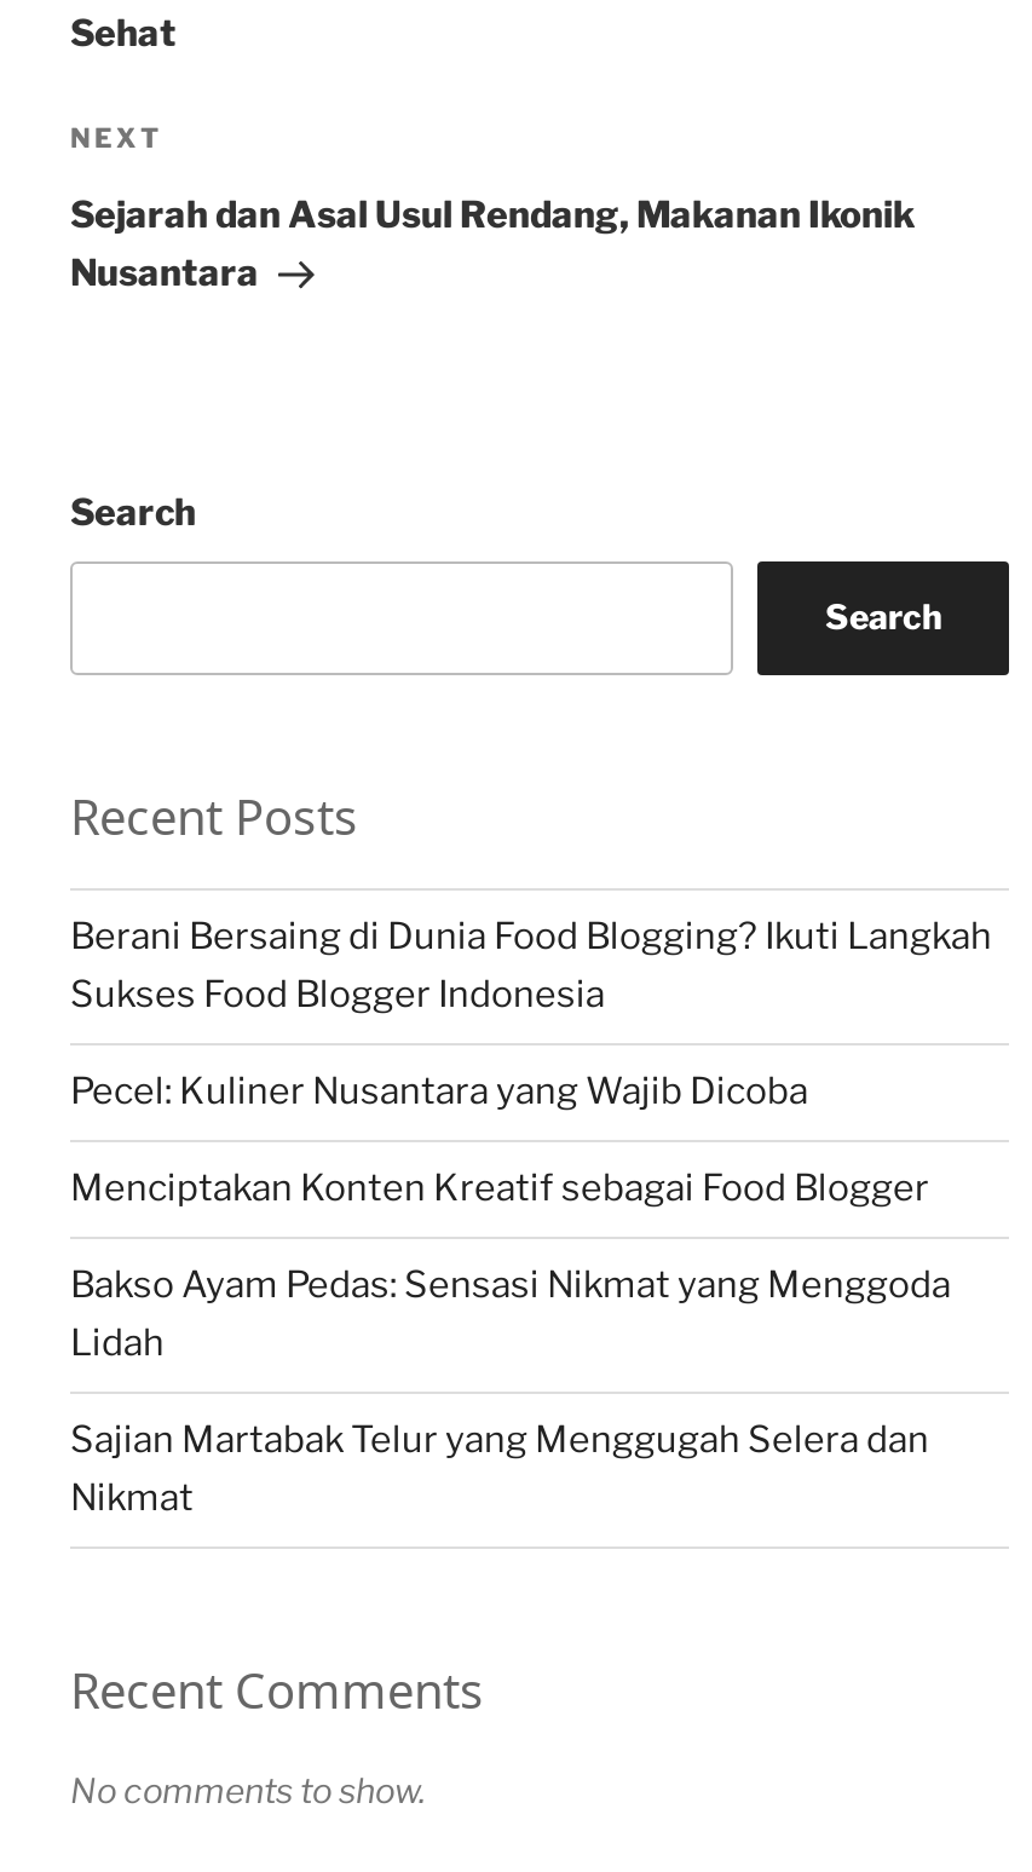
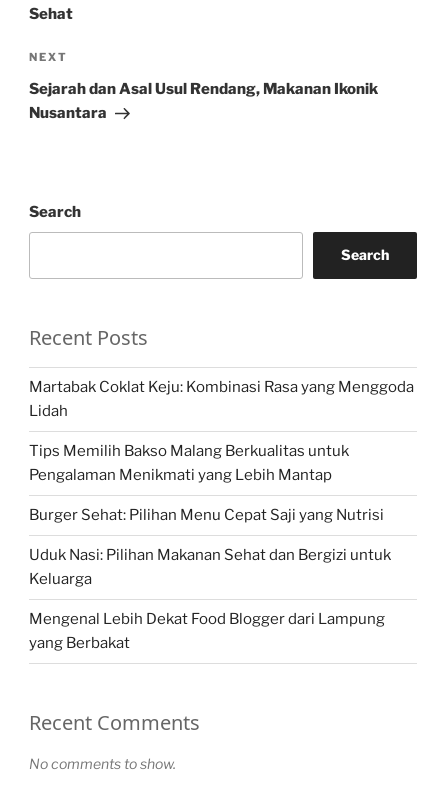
[70,915,992,1307] Berani Bersaing di Dunia Food Blogging? Ikuti Langkah | Sukses Food Blogger Indonesia | Pecel: Kuliner Nusantara yang Wajib Dicoba | Menciptakan Konten Kreatif sebagai Food Blogger | Bakso Ayam Pedas: Sensasi Nikmat yang Menggoda -> [29,378,414,396] Martabak Coklat Keju: Kombinasi Rasa yang Menggoda
moved [70,1322,165,1365] -> [29,402,68,420]: Lidah
[70,1419,929,1520] Sajian Martabak Telur yang Menggugah Selera dan | Nikmat -> [29,442,391,652] Tips Memilih Bakso Malang Berkualitas untuk | Pengalaman Menikmati yang Lebih Mantap | Burger Sehat: Pilihan Menu Cepat Saji yang Nutrisi | Uduk Nasi: Pilihan Makanan Sehat dan Bergizi untuk | Keluarga | Mengenal Lebih Dekat Food Blogger dari Lampung | yang Berbakat

